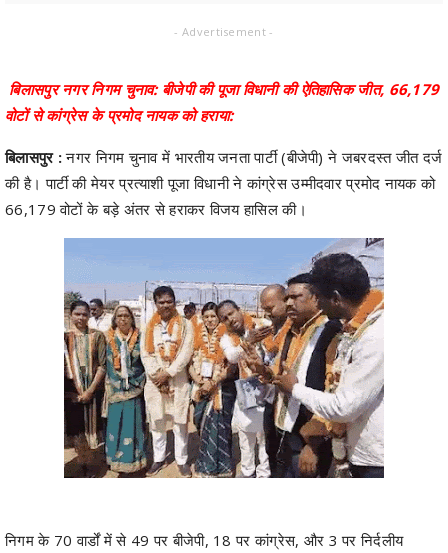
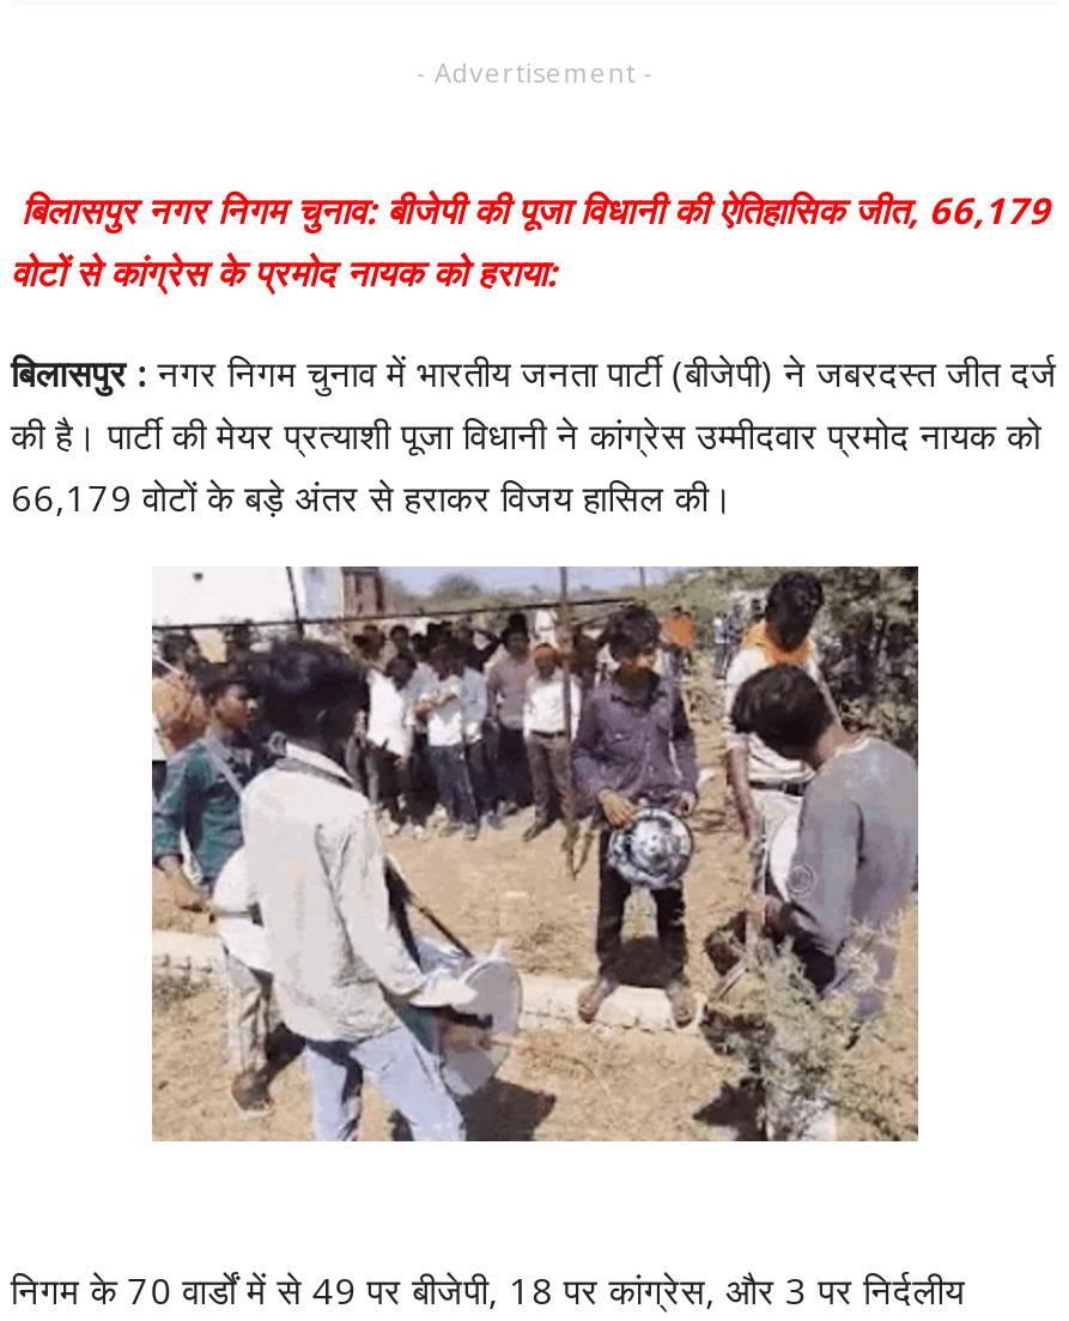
[63,238,385,479] [image] -> [150,564,921,1144] [image]

